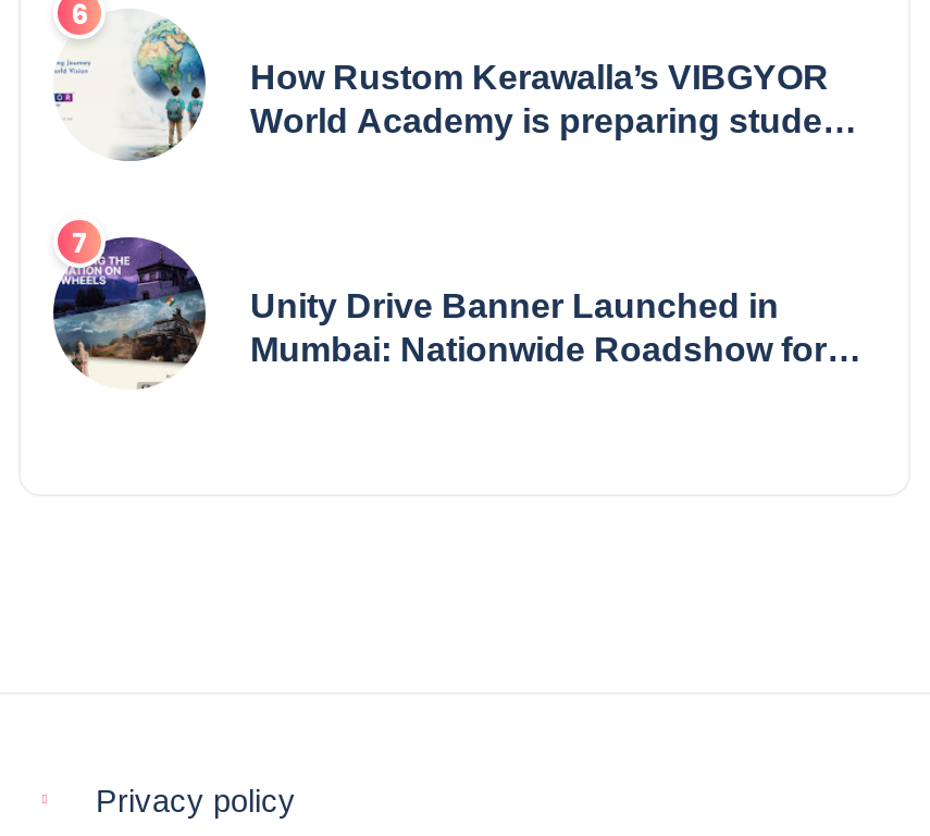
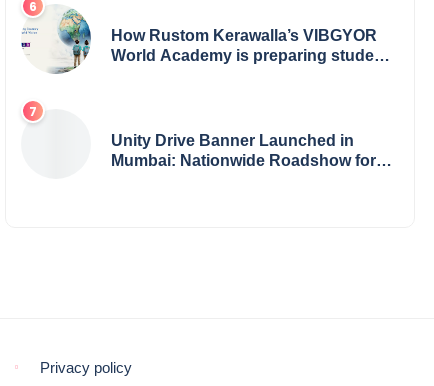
[51,235,208,390] [image] -> none

